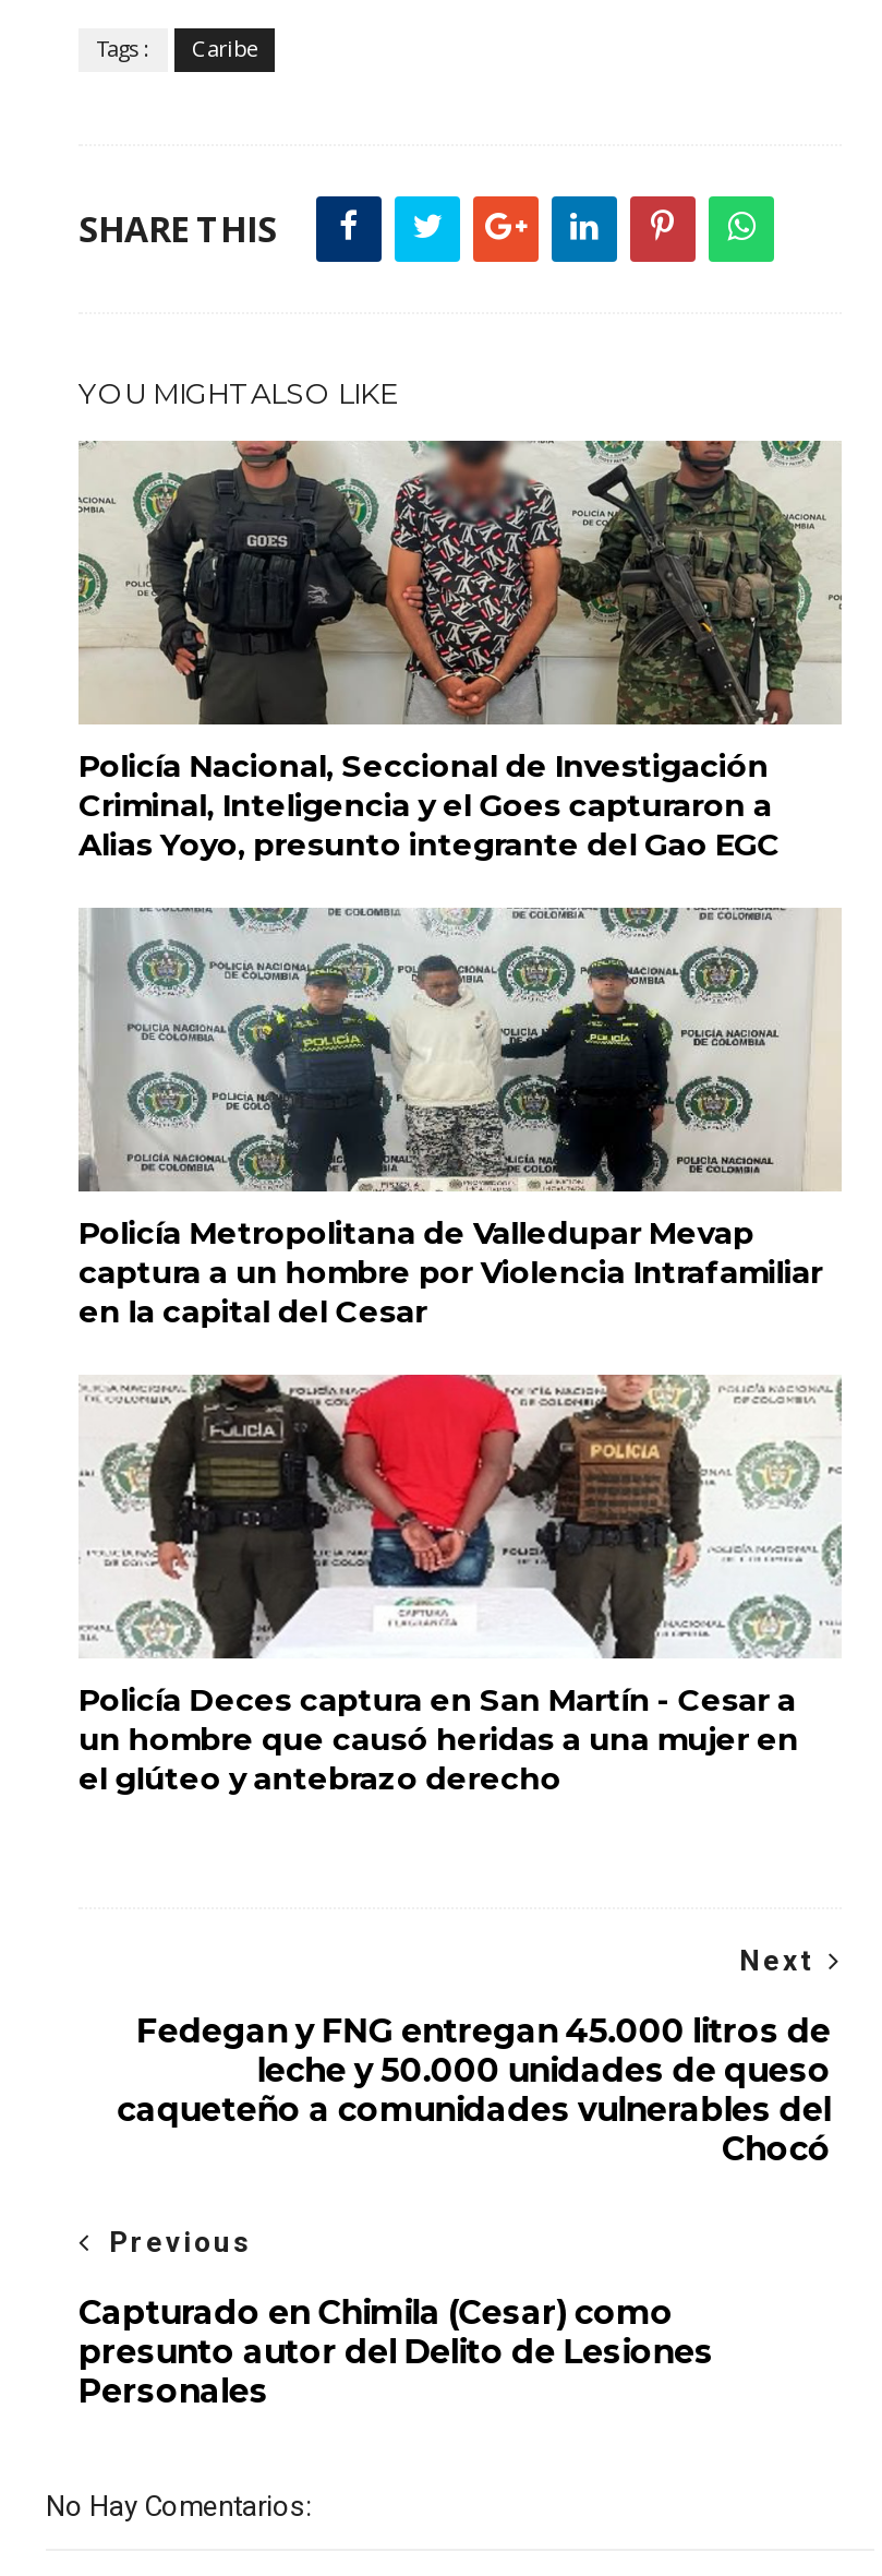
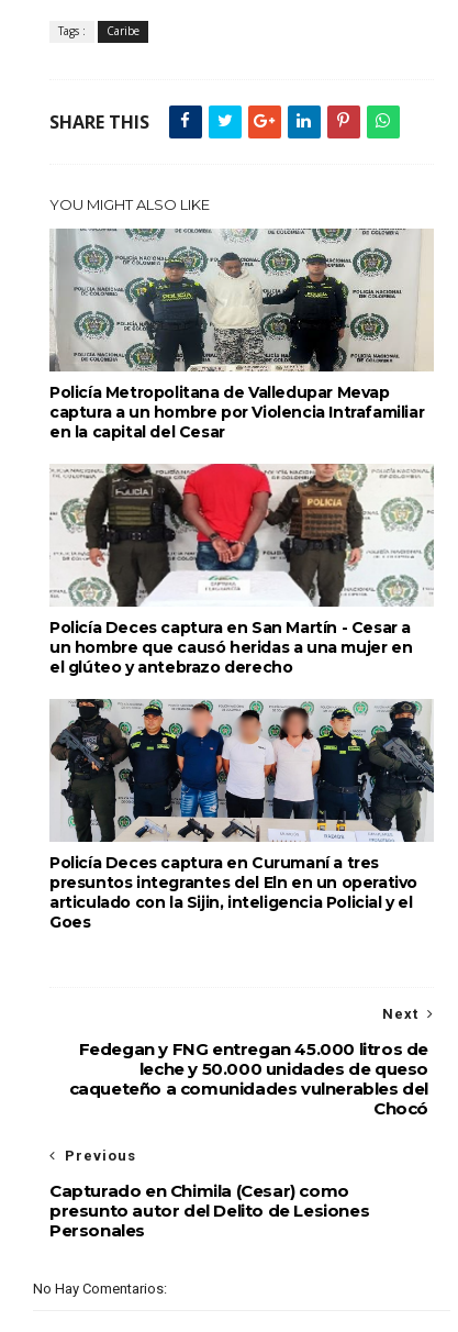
[78,439,842,865] [image] | Policía Nacional, Seccional de Investigación | Criminal, Inteligencia y el Goes capturaron a | Alias Yoyo, presunto integrante del Gao EGC -> none
moved [76,903,822,1799] -> [48,226,424,678]: [image] | Policía Metropolitana de Valledupar Mevap | captura a un hombre por Violencia Intrafamiliar | en la capital del Cesar | Policía Deces captura en San Martín - Cesar a | un hombre que causó heridas a una mujer en | el glúteo y antebrazo derecho
none -> [49,698,435,933] [image] | Policía Deces captura en Curumaní a tres | presuntos integrantes del Eln en un operativo | articulado con la Sijin, inteligencia Policial y el | Goes

